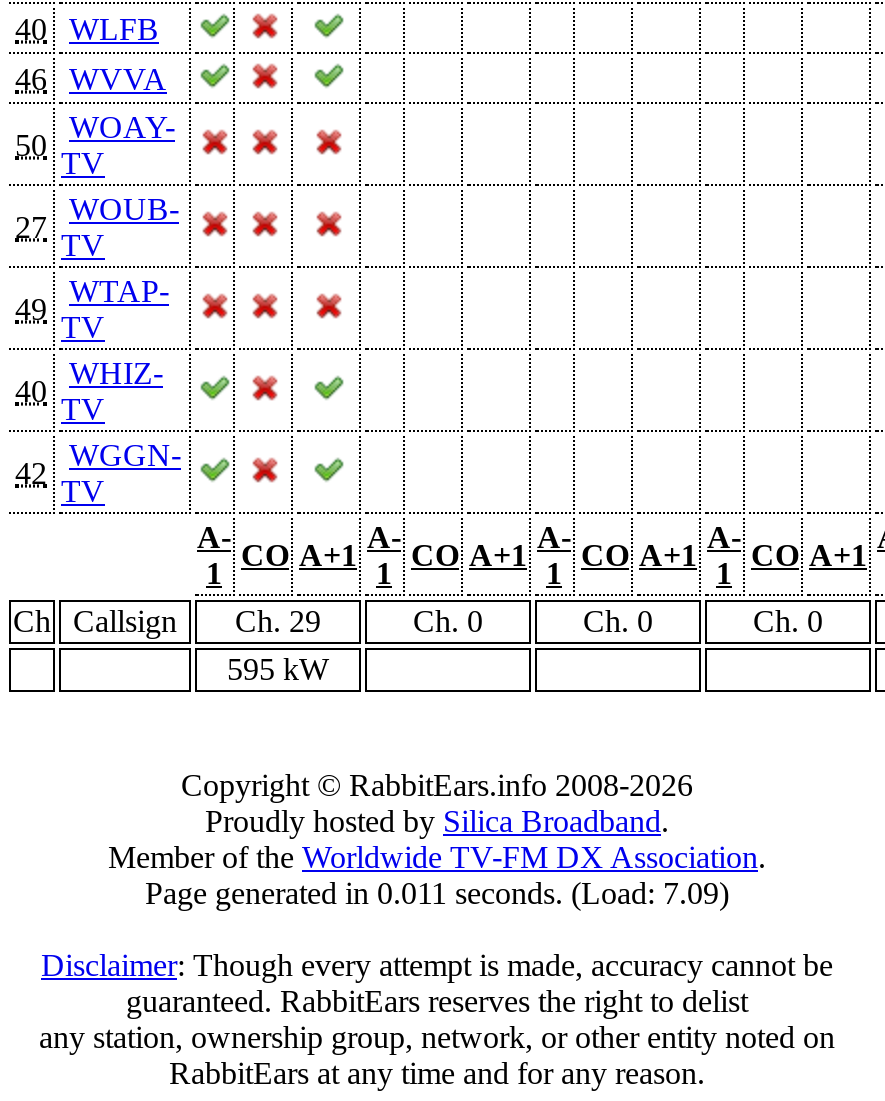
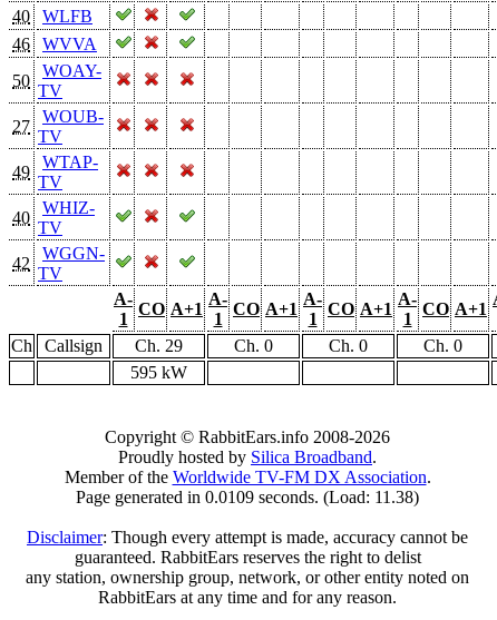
[145,876,729,910] Page generated in 0.011 seconds. (Load: 7.09) -> [76,487,419,506] Page generated in 0.0109 seconds. (Load: 11.38)

